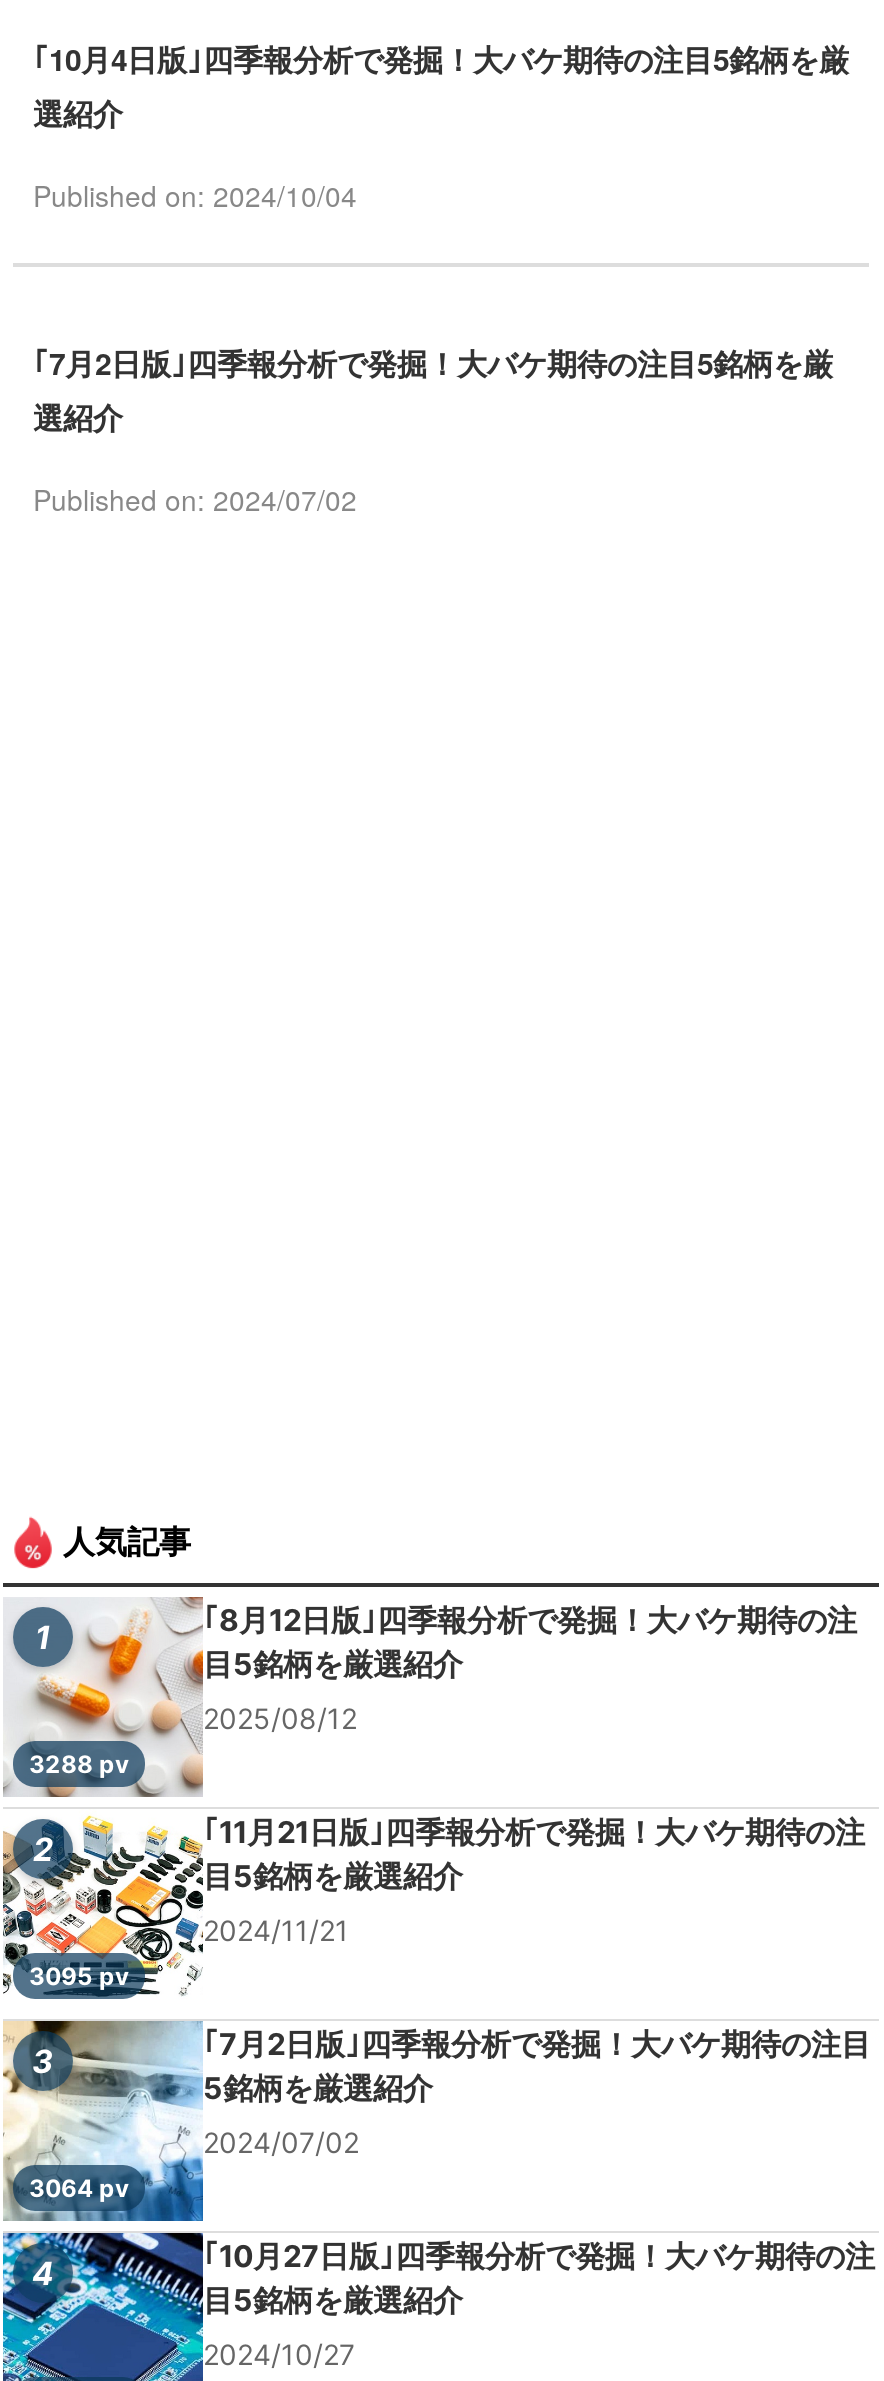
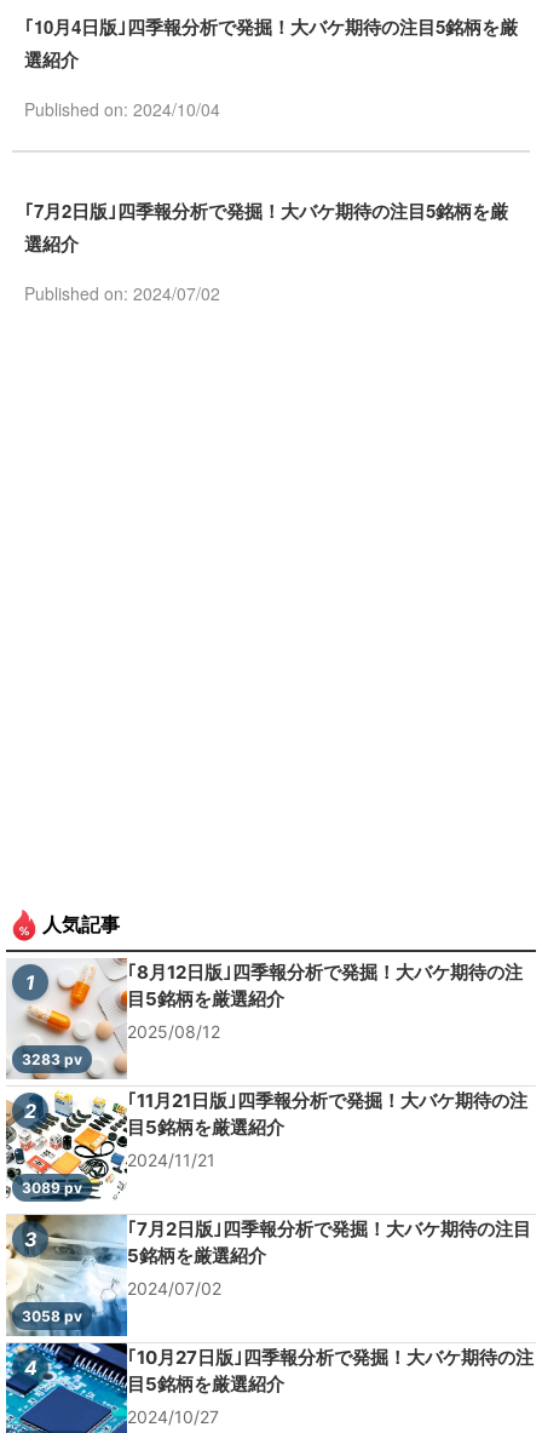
[29,1749,129,1779] 3288 pv -> [22,1050,82,1069] 3283 pv
[29,1961,129,1991] 3095 pv -> [22,1179,82,1197] 3089 pv
[29,2173,129,2203] 3064 pv -> [22,1307,82,1325] 3058 pv

